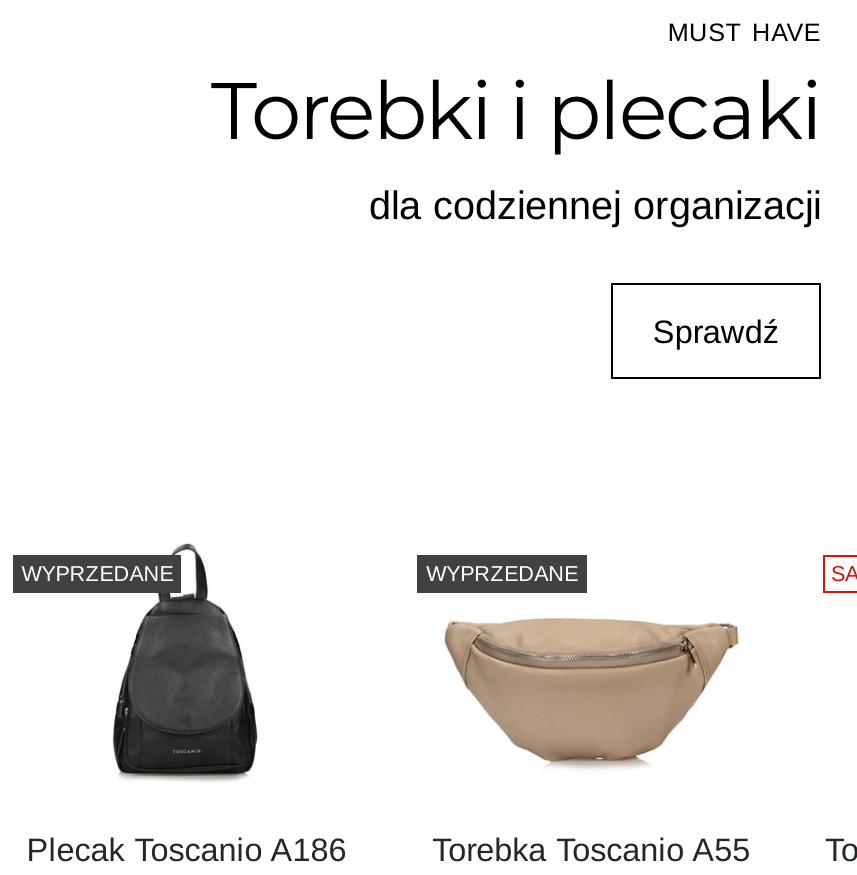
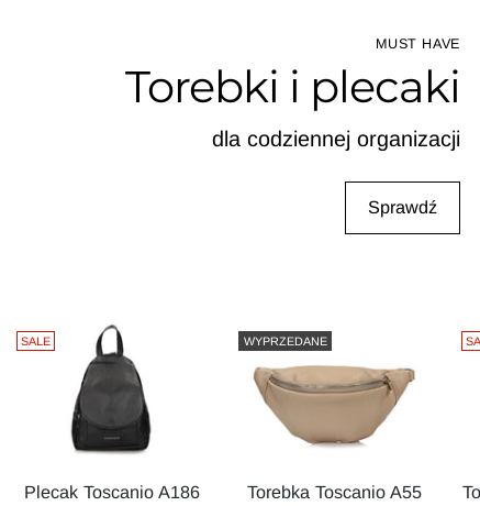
[21,562,173,586] WYPRZEDANE -> [21,335,51,348] SALE

